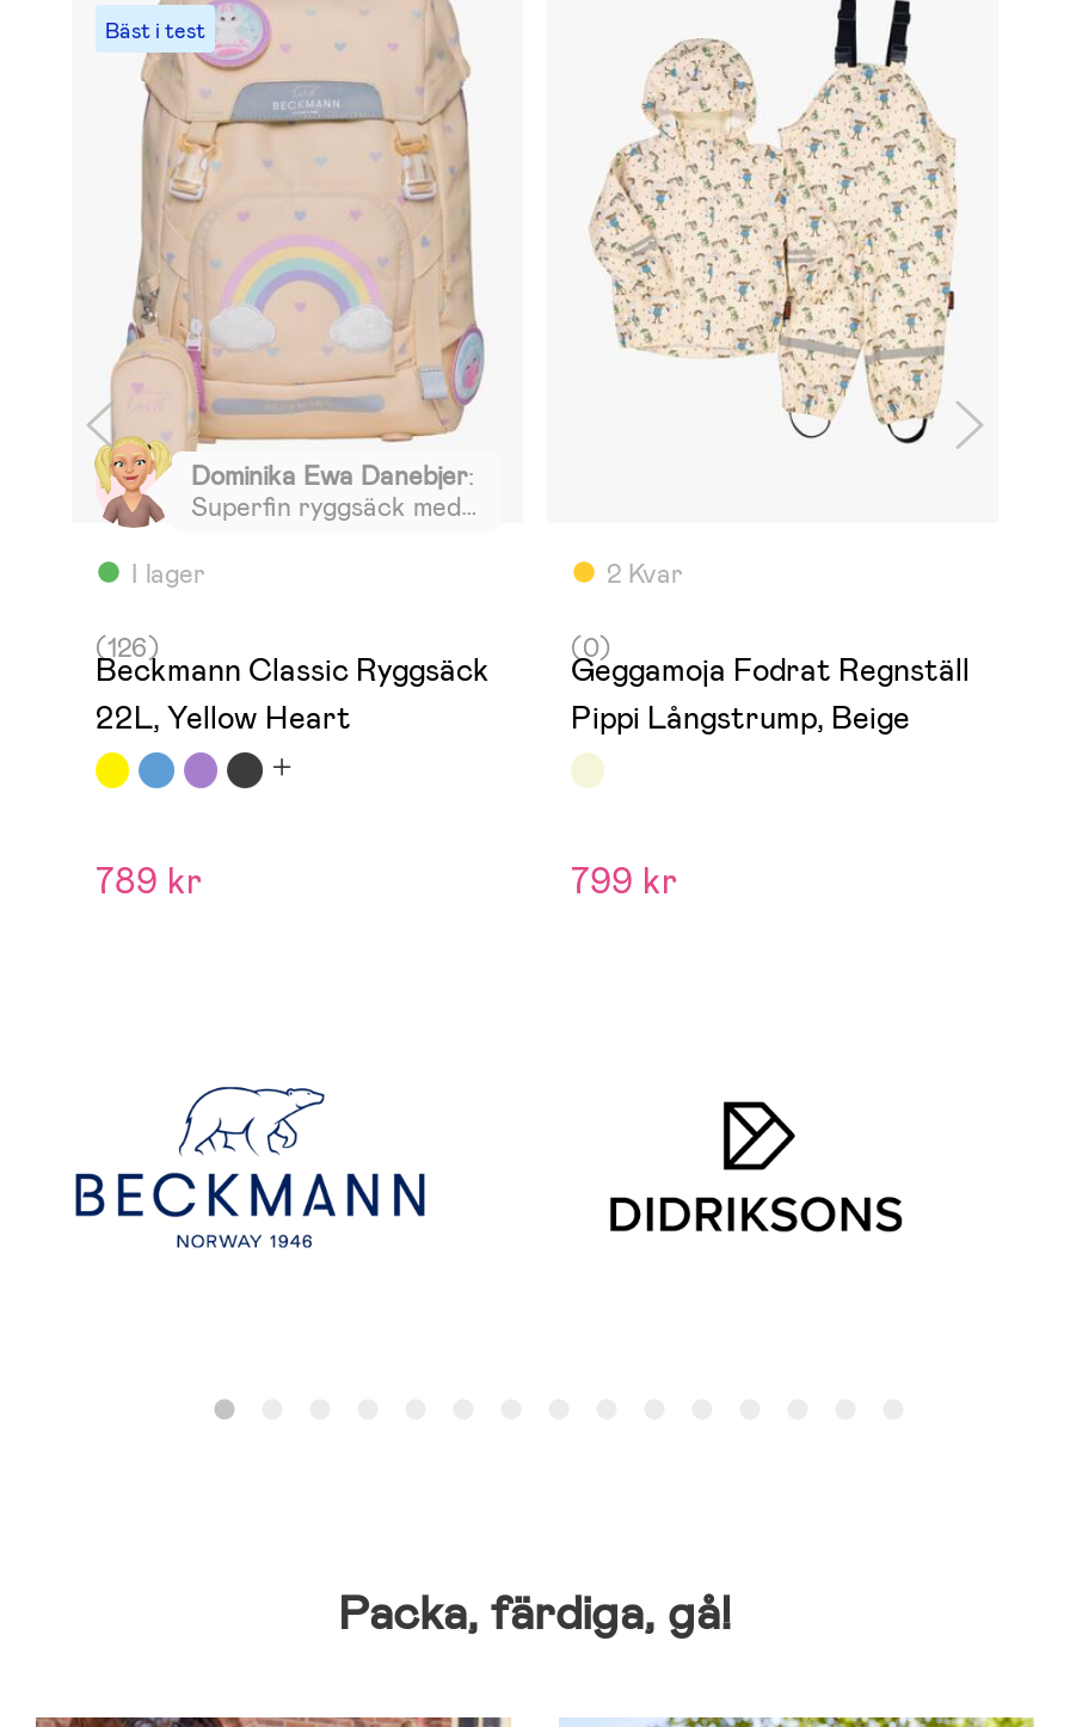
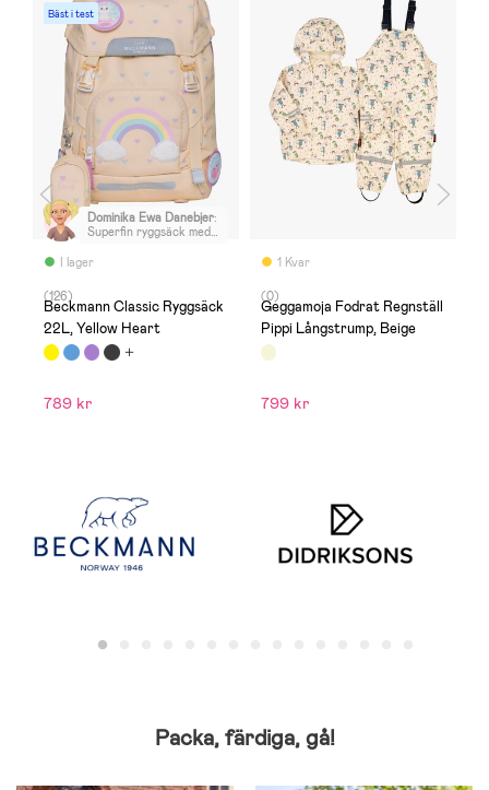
[607,557,683,590] 2 Kvar -> [277,255,310,270] 1 Kvar

